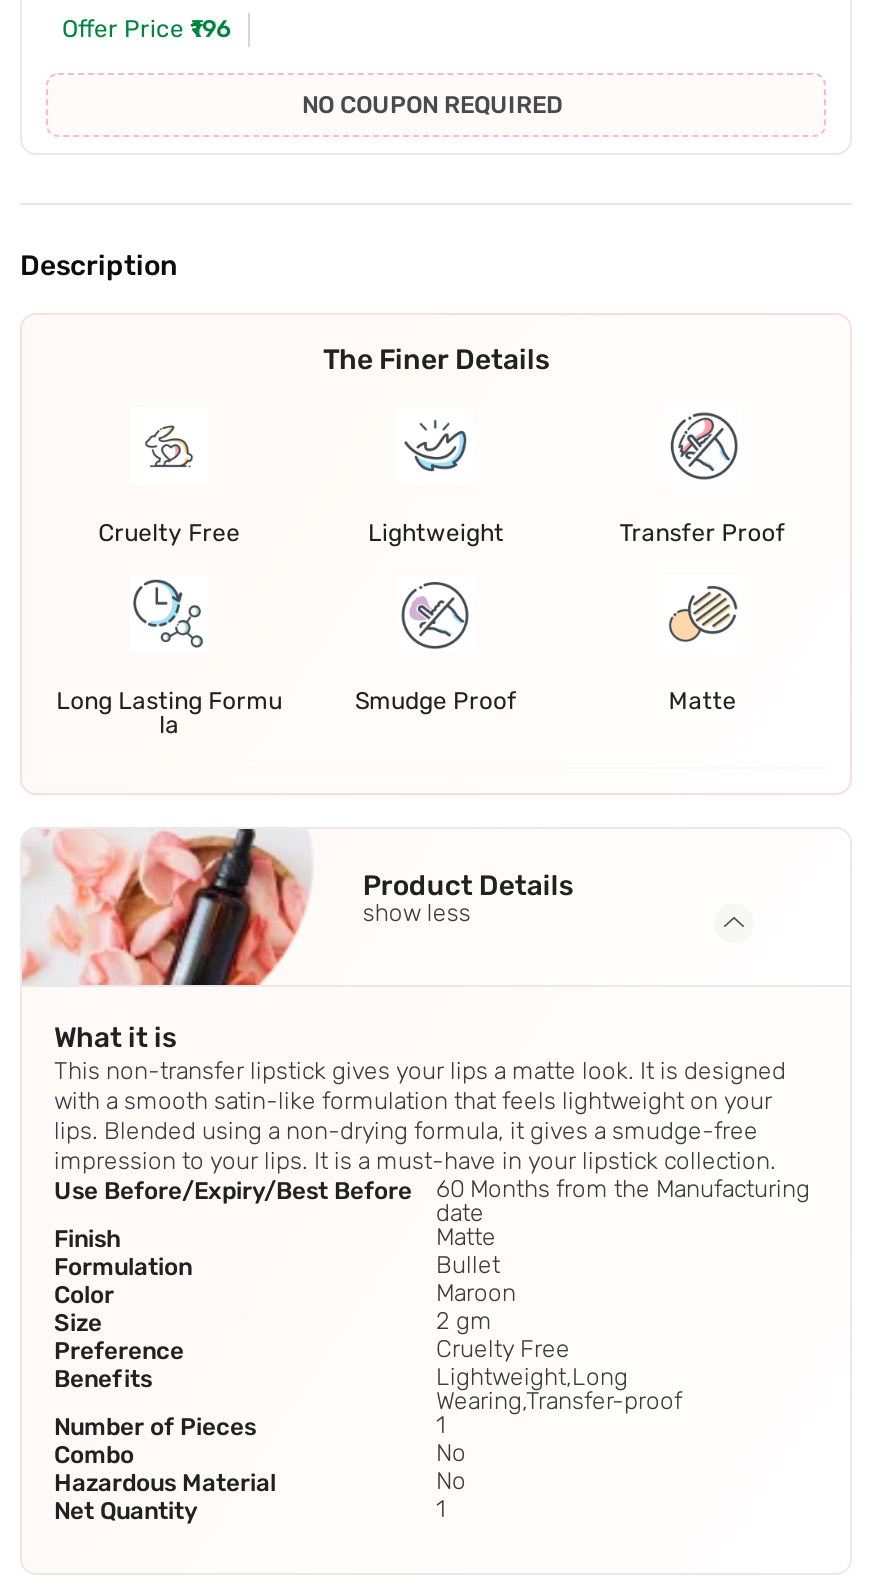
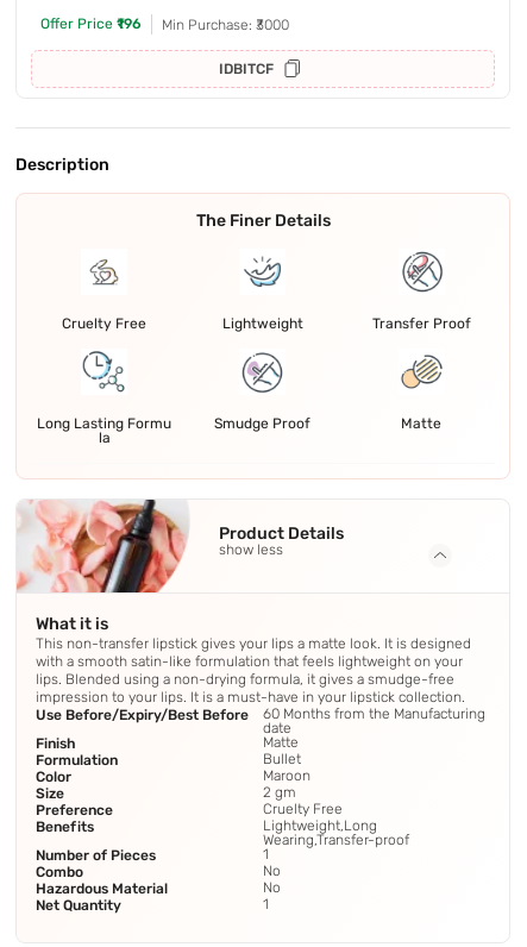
[302,92,562,120] NO COUPON REQUIRED -> [162,16,289,78] Min Purchase: ₹3000 | IDBITCF

